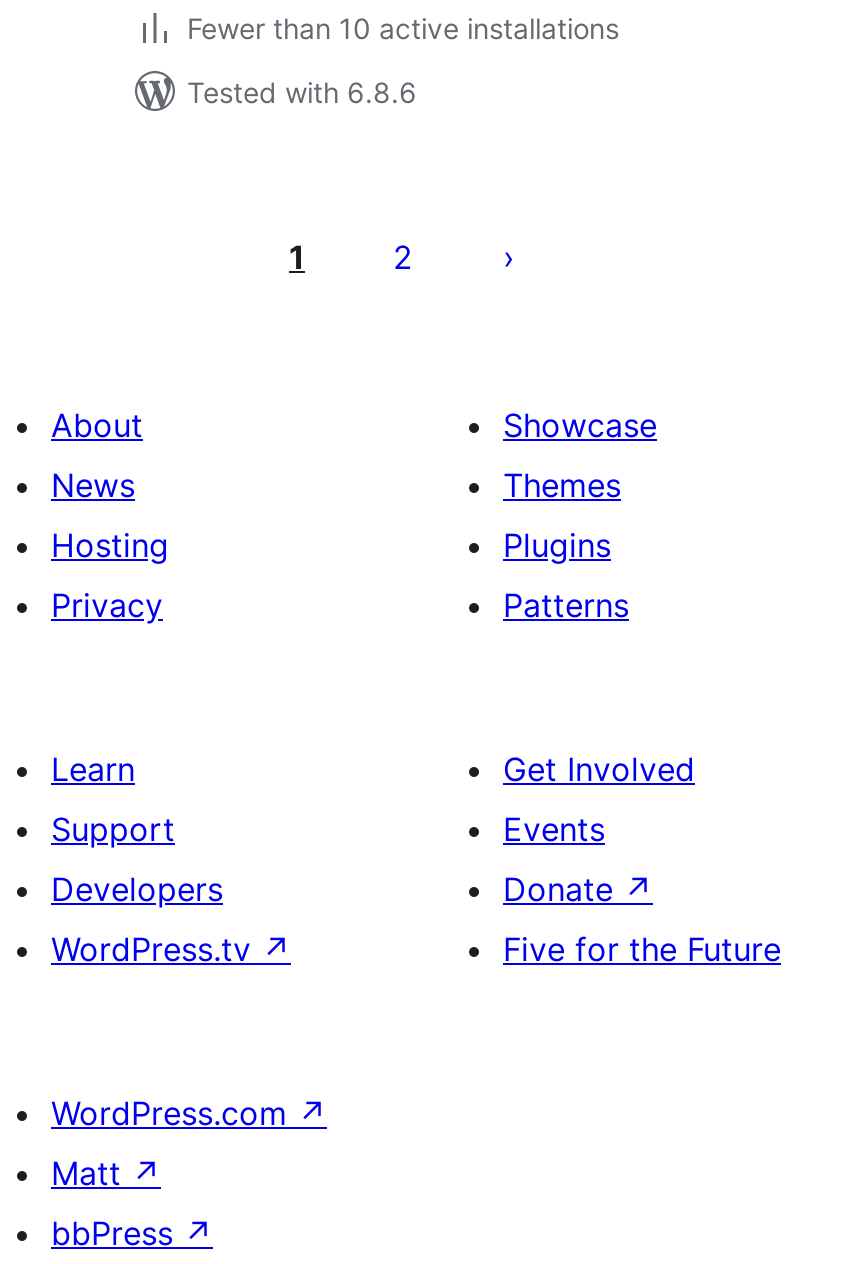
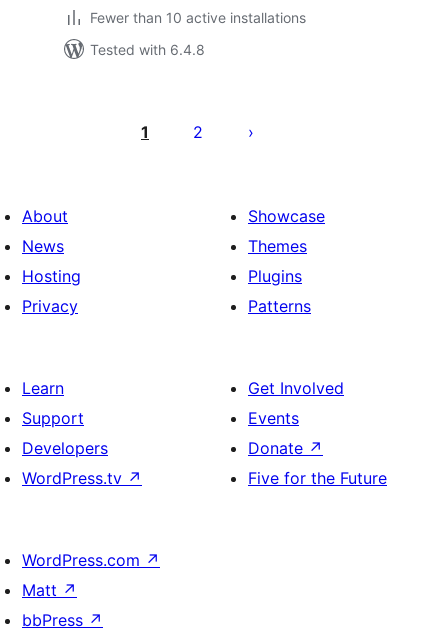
[187,75,417,109] Tested with 6.8.6 -> [90,41,205,58] Tested with 6.4.8

